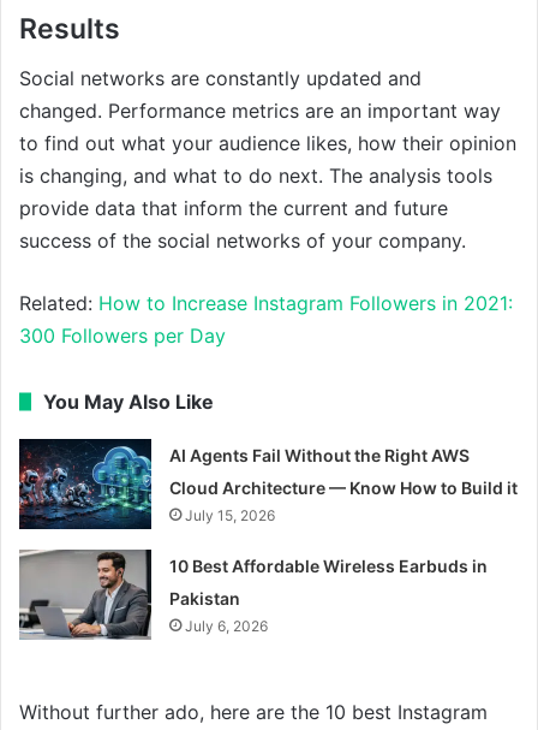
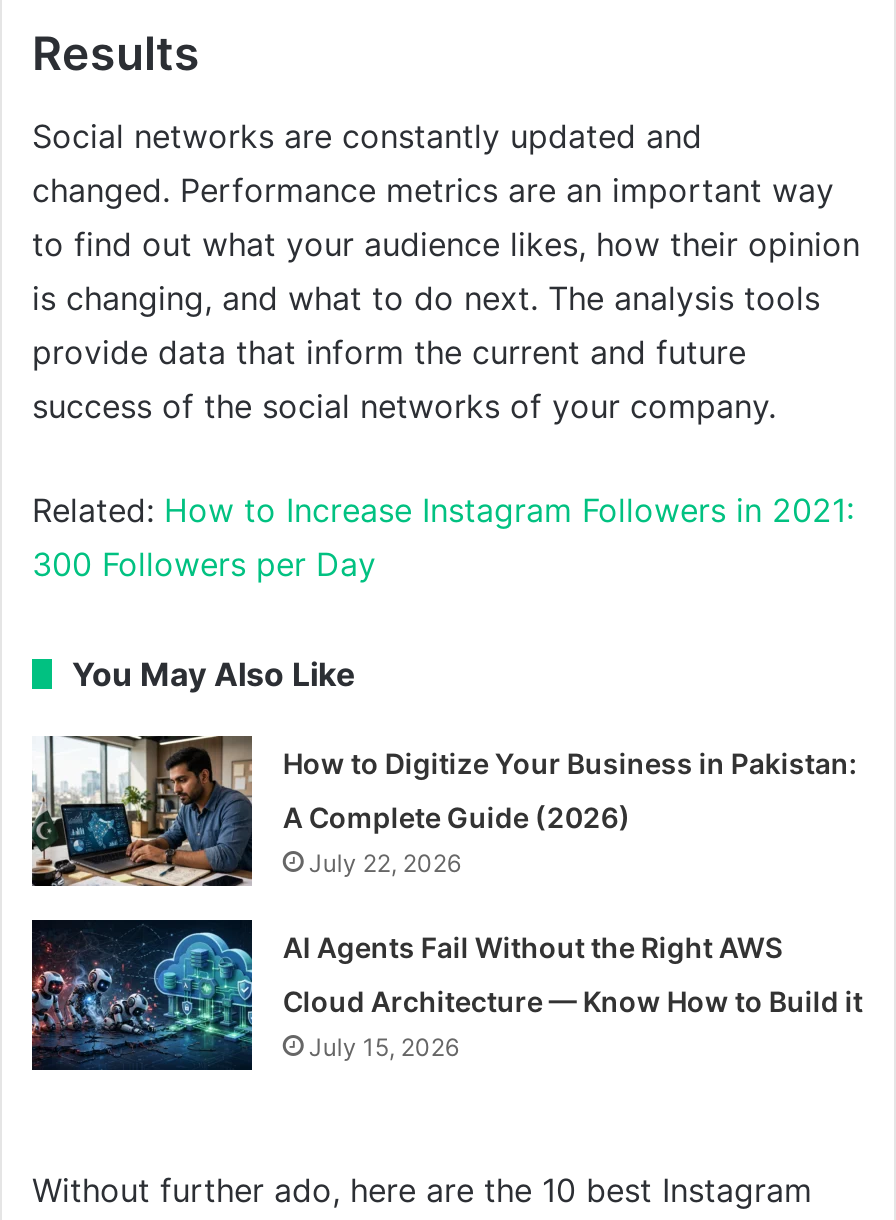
none -> [30,734,857,888] [image] | How to Digitize Your Business in Pakistan: | A Complete Guide (2026) | July 22, 2026
moved [17,440,518,530] -> [28,922,863,1072]: [image] | AI Agents Fail Without the Right AWS | Cloud Architecture — Know How to Build it | July 15, 2026
[18,548,488,641] [image] | 10 Best Affordable Wireless Earbuds in | Pakistan | July 6, 2026 -> none

